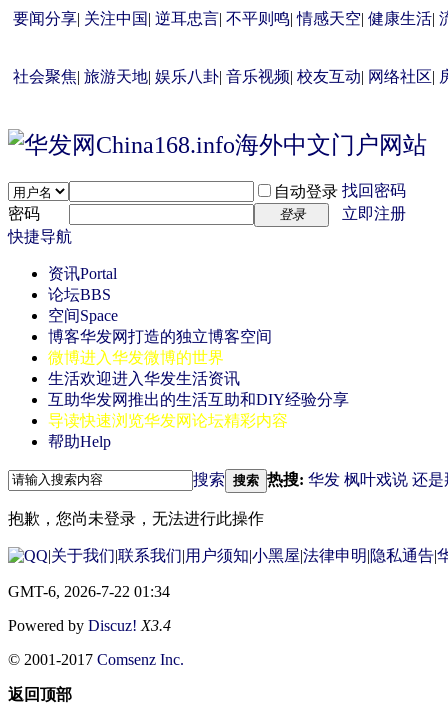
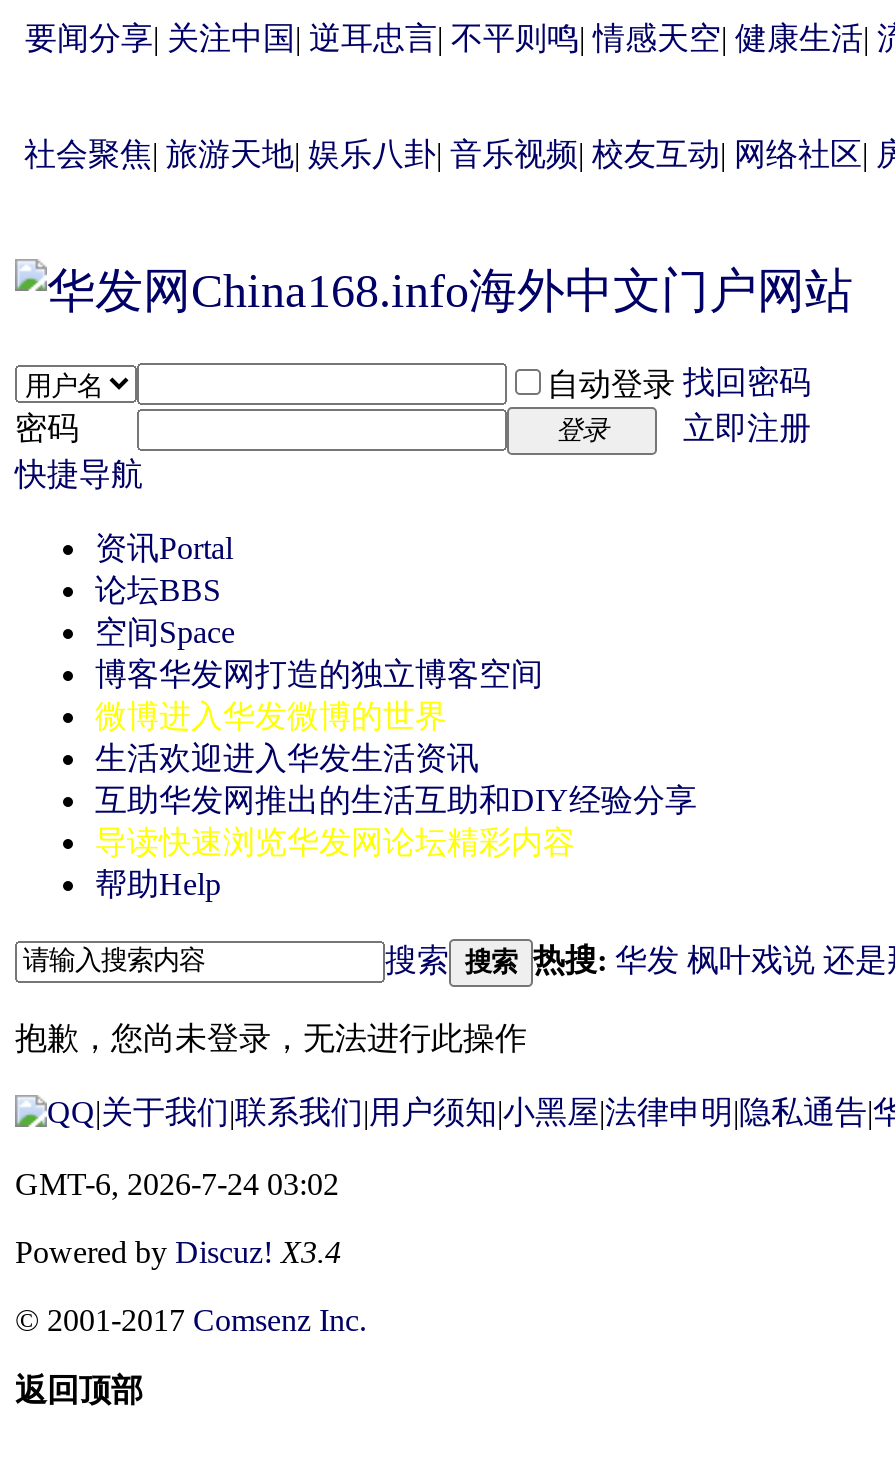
[8,583,170,600] GMT-6, 2026-7-22 01:34 -> [15,1167,339,1201] GMT-6, 2026-7-24 03:02

